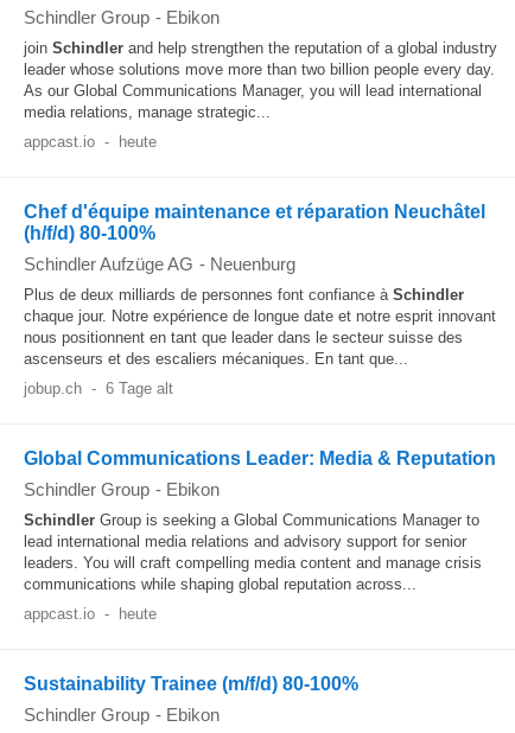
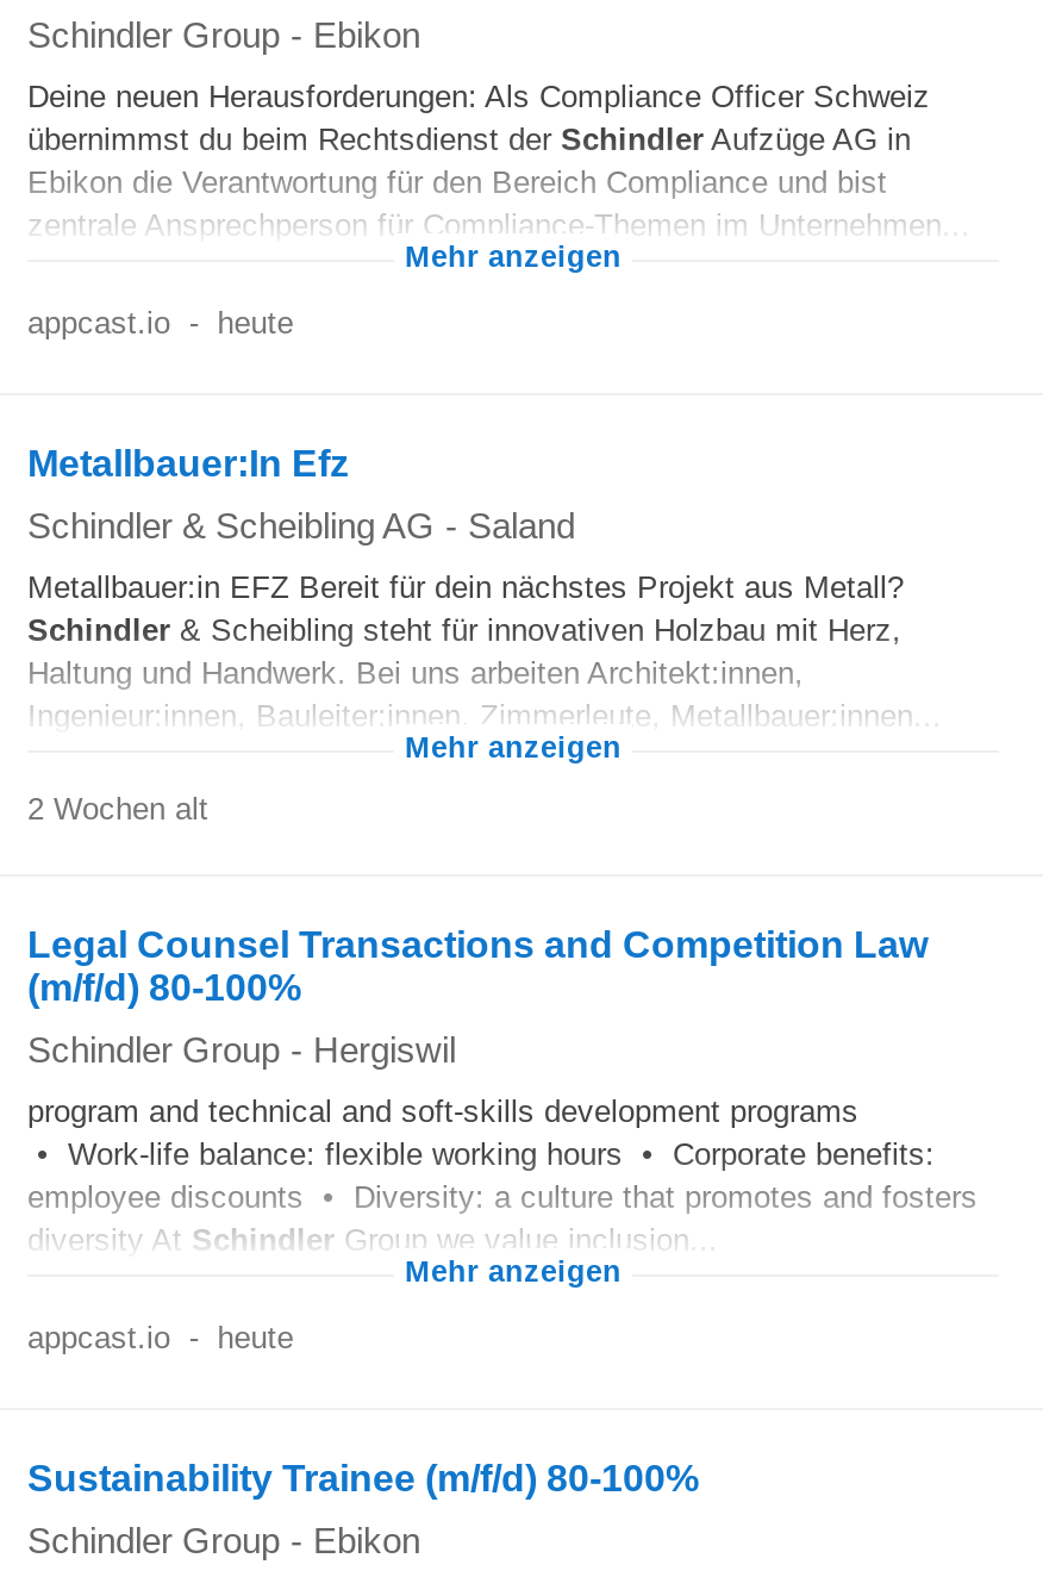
[24,39,497,121] join Schindler and help strengthen the reputation of a global industry | leader whose solutions move more than two billion people every day. | As our Global Communications Manager, you will lead international | media relations, manage strategic... -> [27,79,970,274] Deine neuen Herausforderungen: Als Compliance Officer Schweiz | übernimmst du beim Rechtsdienst der Schindler Aufzüge AG in | Ebikon die Verantwortung für den Bereich Compliance und bist | zentrale Ansprechperson für Compliance-Themen im Unternehmen... | Mehr anzeigen
[24,202,485,243] Chef d'équipe maintenance et réparation Neuchâtel | (h/f/d) 80-100% -> [27,443,349,484] Metallbauer:In Efz
[24,254,295,274] Schindler Aufzüge AG - Neuenburg -> [27,505,575,546] Schindler & Scheibling AG - Saland
[24,286,496,368] Plus de deux milliards de personnes font confiance à Schindler | chaque jour. Notre expérience de longue date et notre esprit innovant | nous positionnent en tant que leader dans le secteur suisse des | ascenseurs et des escaliers mécaniques. En tant que... -> [27,569,942,765] Metallbauer:in EFZ Bereit für dein nächstes Projekt aus Metall? | Schindler & Scheibling steht für innovativen Holzbau mit Herz, | Haltung und Handwerk. Bei uns arbeiten Architekt:innen, | Ingenieur:innen, Bauleiter:innen, Zimmerleute, Metallbauer:innen... | Mehr anzeigen
[24,380,173,397] jobup.ch - 6 Tage alt -> [27,791,208,827] 2 Wochen alt
[24,448,496,469] Global Communications Leader: Media & Reputation -> [27,924,928,1008] Legal Counsel Transactions and Competition Law | (m/f/d) 80-100%
[24,479,220,499] Schindler Group - Ebikon -> [27,1029,456,1070] Schindler Group - Hergiswil
[24,511,482,593] Schindler Group is seeking a Global Communications Manager to | lead international media relations and advisory support for senior | leaders. You will craft compelling media content and manage crisis | communications while shaping global reputation across... -> [27,1093,978,1289] program and technical and soft‑skills development programs | • Work‑life balance: flexible working hours • Corporate benefits: | employee discounts • Diversity: a culture that promotes and fosters | diversity At Schindler Group we value inclusion... | Mehr anzeigen

